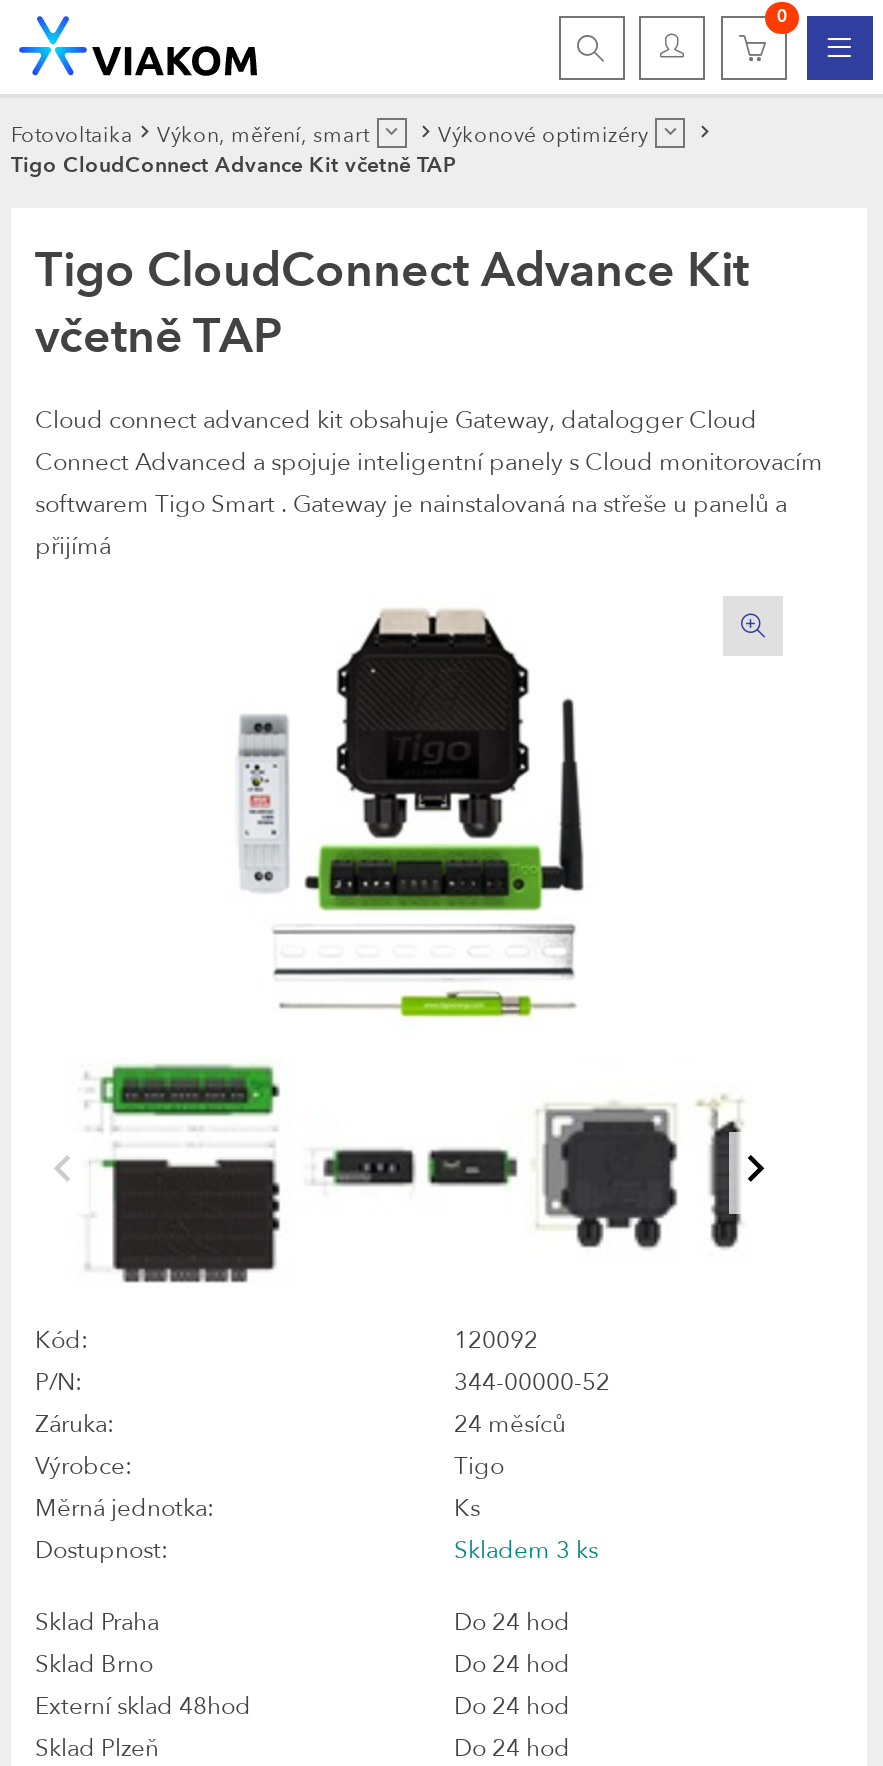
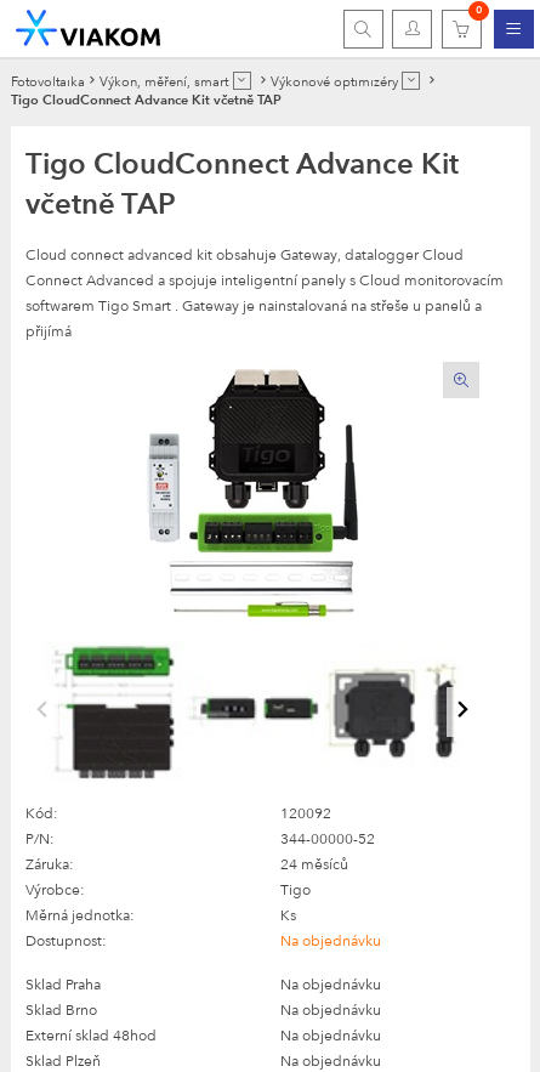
[454,1531,598,1563] Skladem 3 ks -> [280,929,380,949] Na objednávku
[454,1603,570,1635] Do 24 hod -> [280,973,380,993] Na objednávku
[454,1645,570,1677] Do 24 hod -> [280,999,380,1018] Na objednávku
[454,1687,570,1719] Do 24 hod -> [280,1024,380,1044] Na objednávku
[454,1729,570,1761] Do 24 hod -> [280,1050,380,1069] Na objednávku

